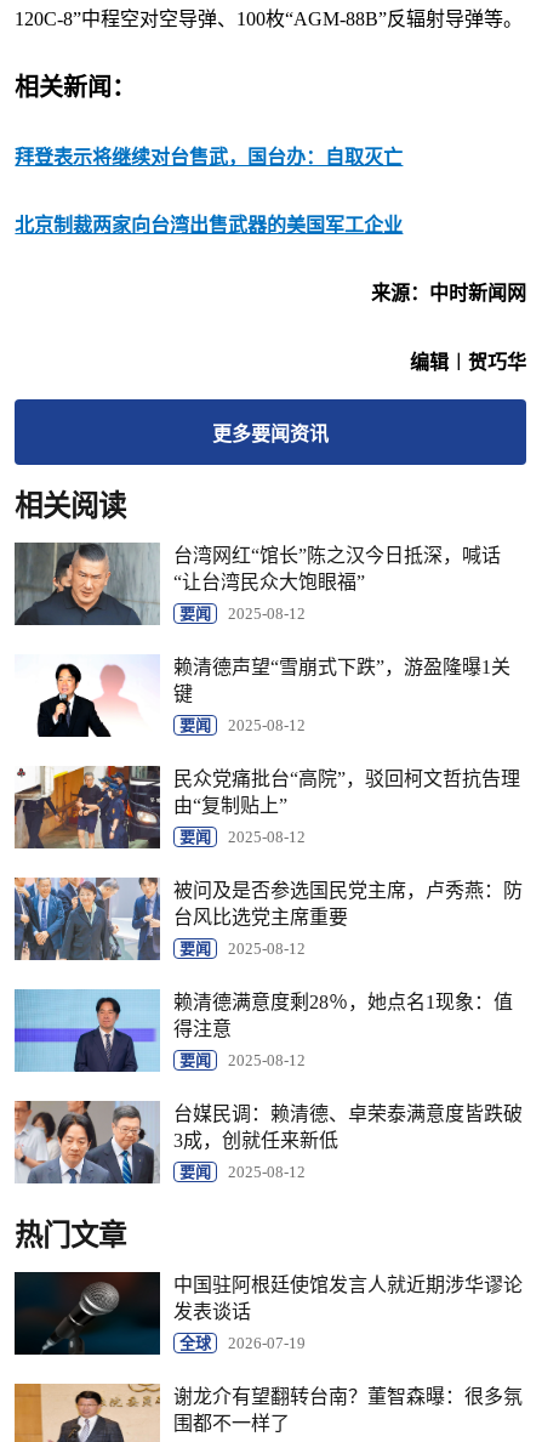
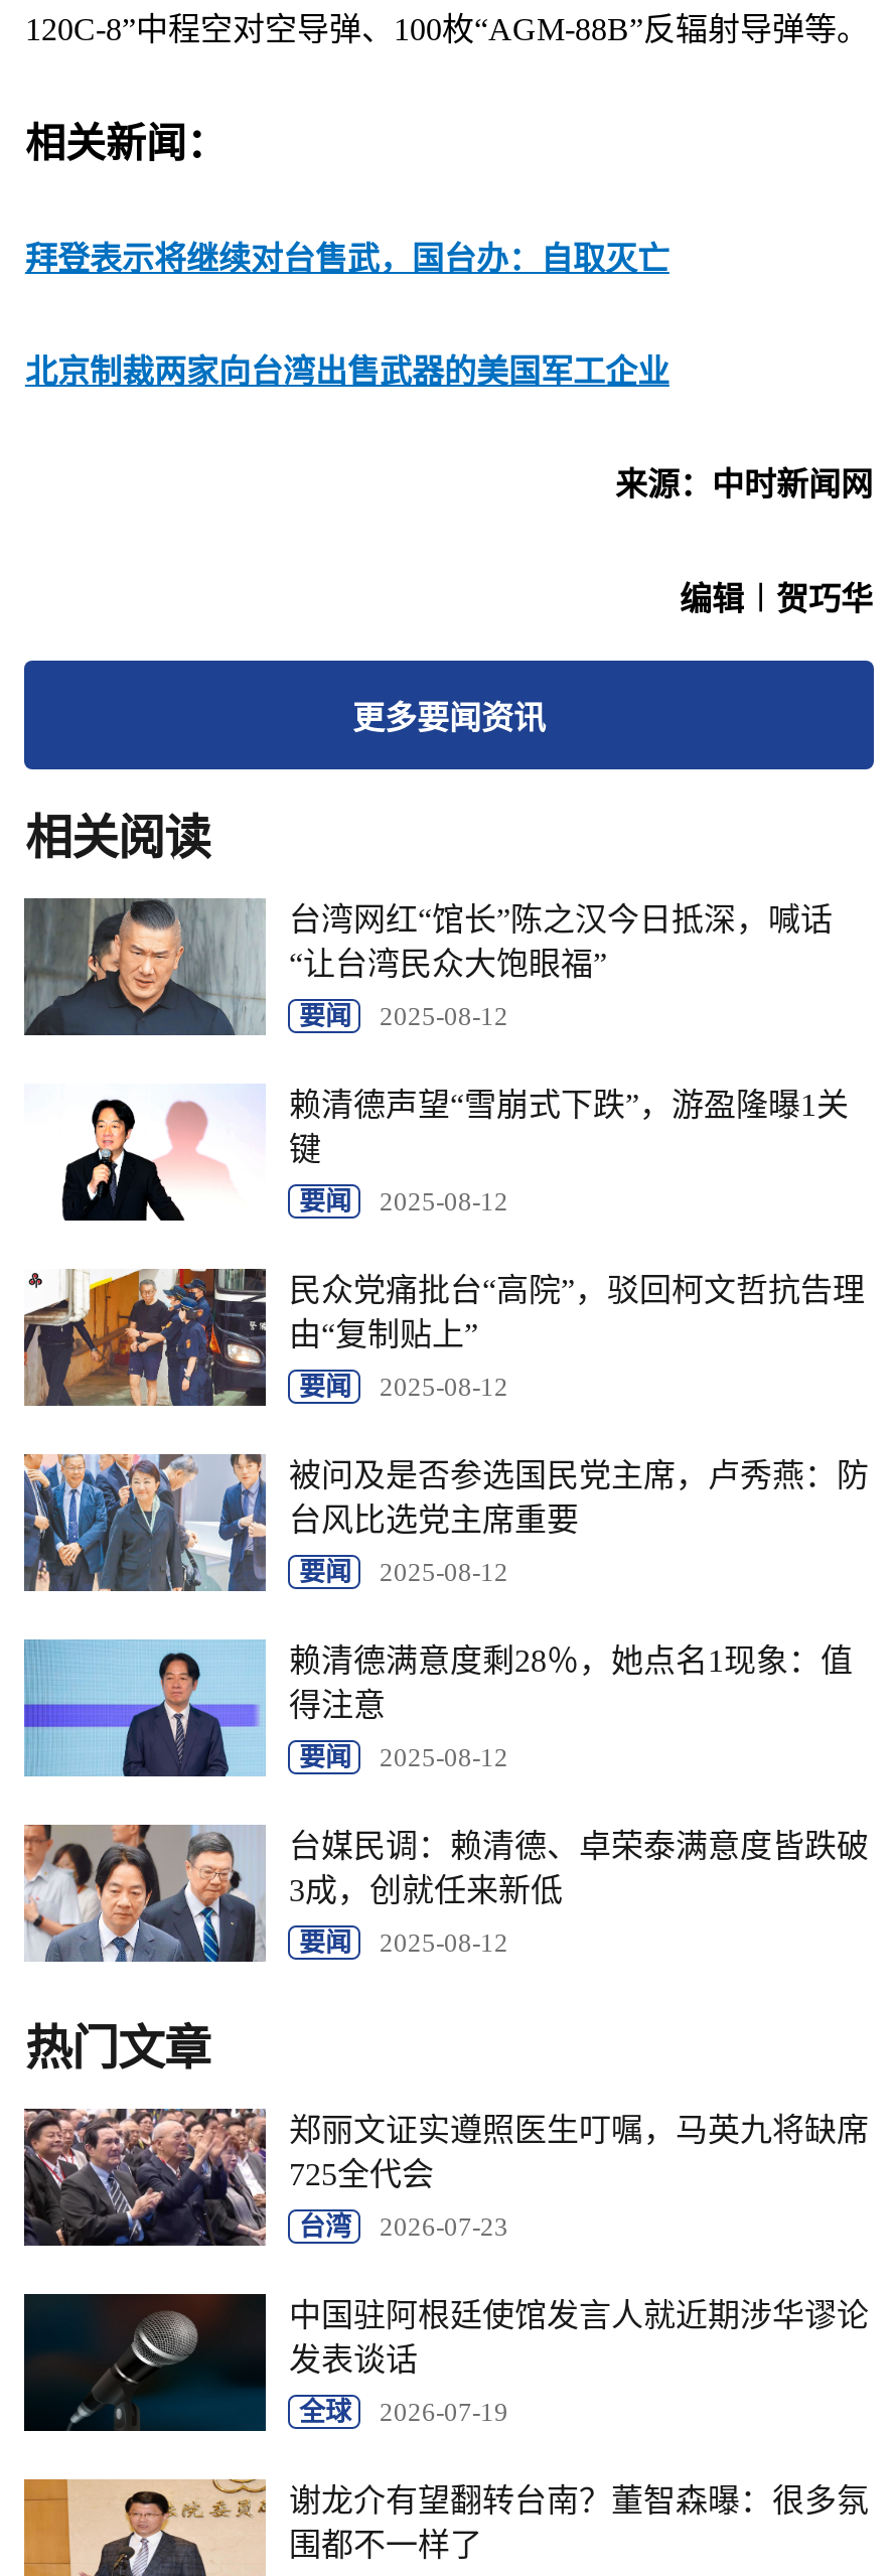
none -> [22,2107,869,2248] [image] | 郑丽文证实遵照医生叮嘱，马英九将缺席 | 725全代会 | 台湾 | 2026-07-23

